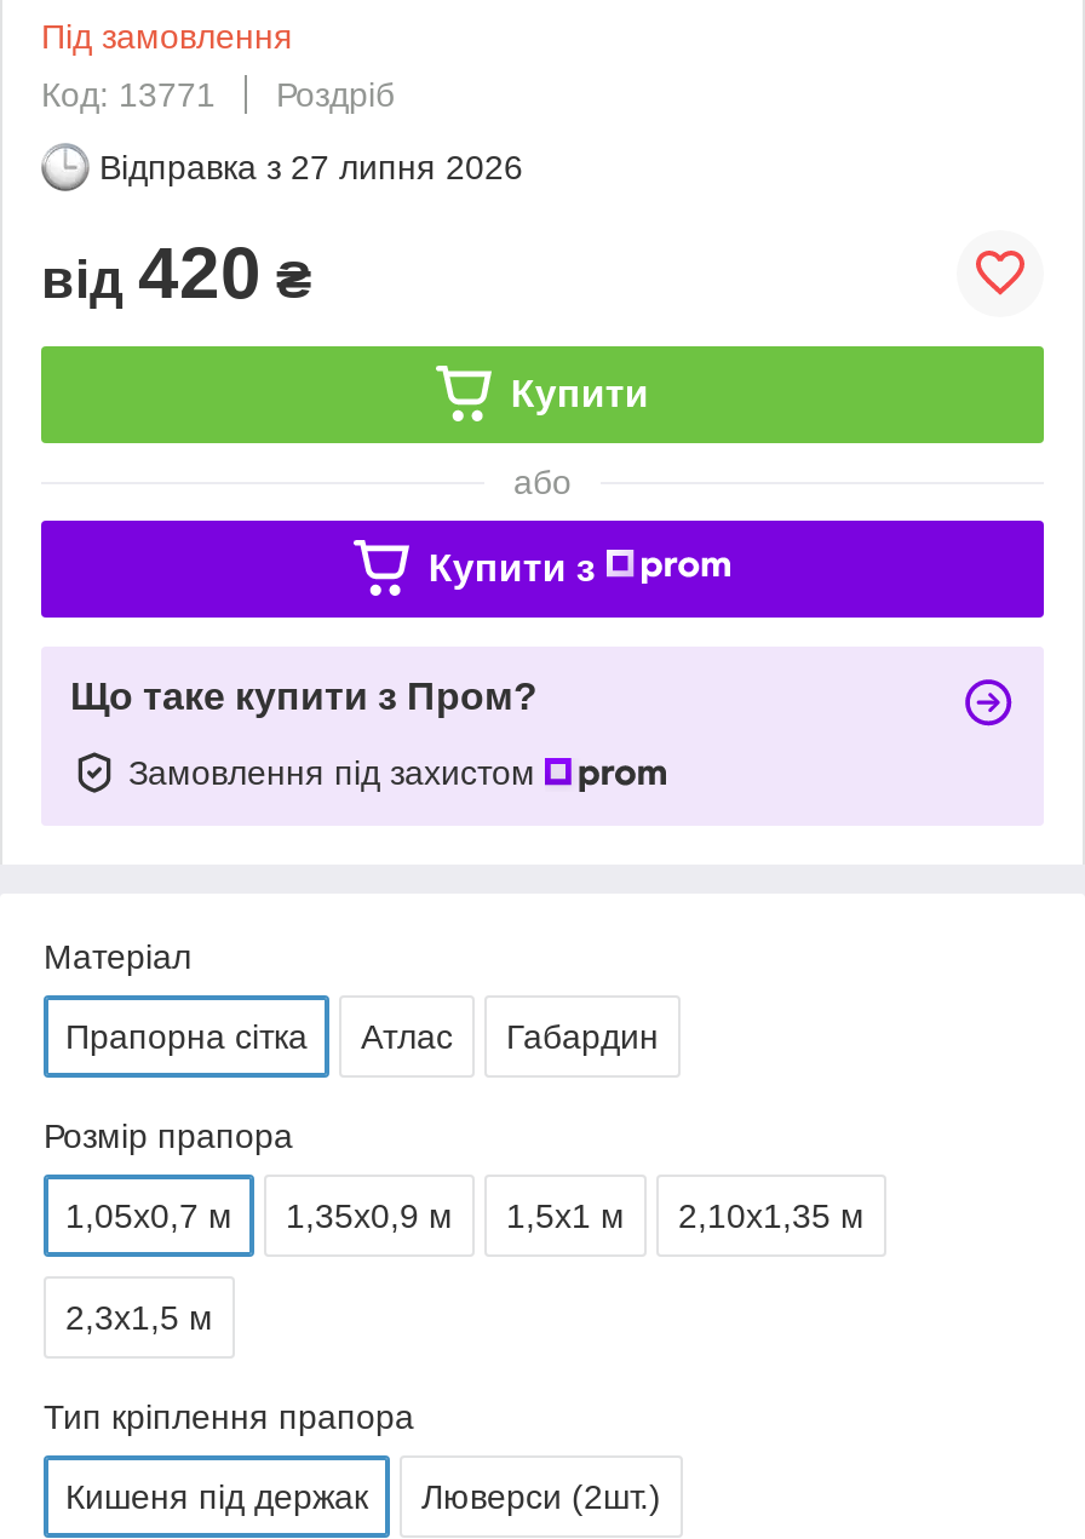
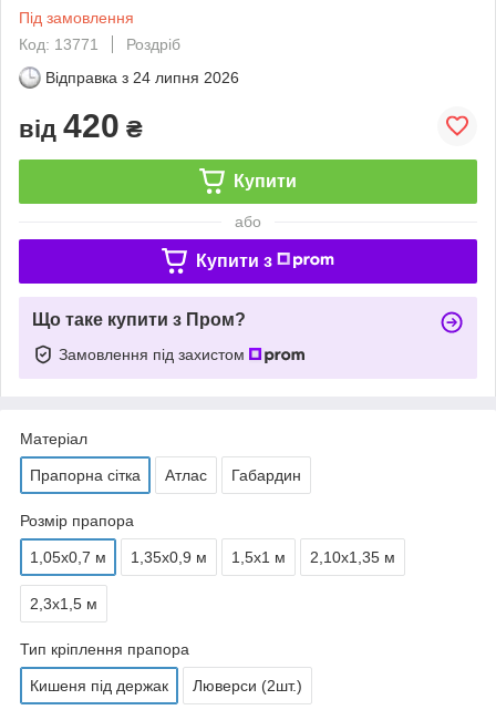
[99,147,523,186] Відправка з 27 липня 2026 -> [45,68,239,86] Відправка з 24 липня 2026

